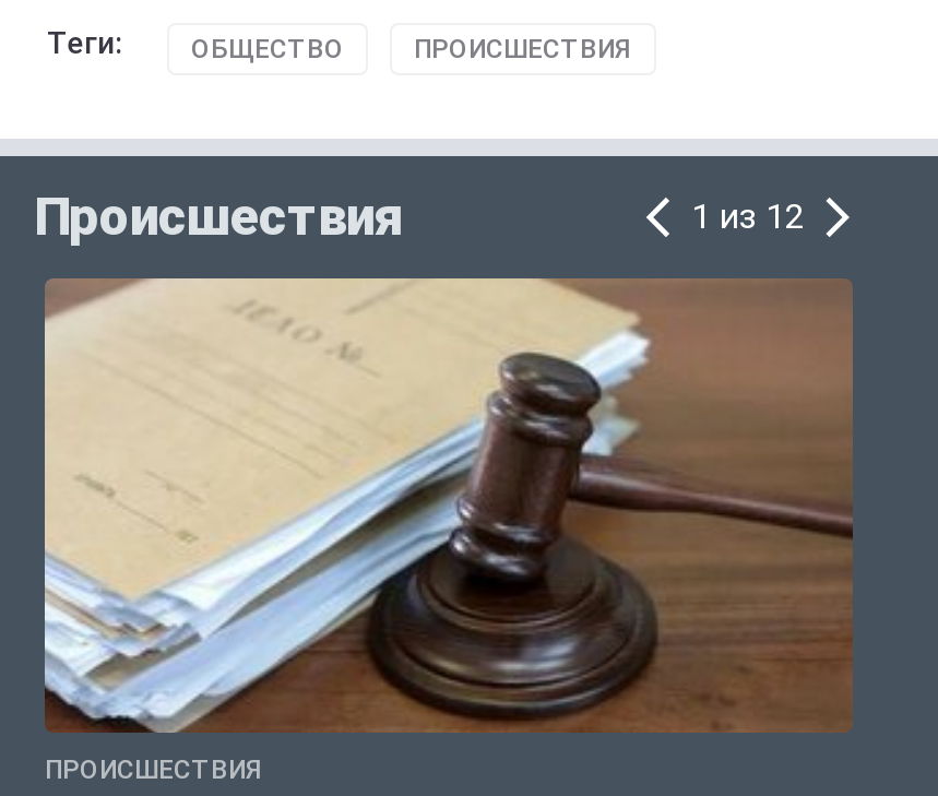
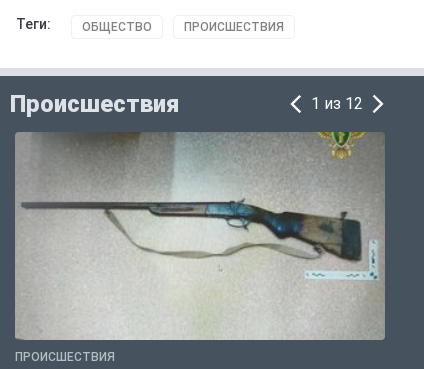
[45,276,853,735] [image] -> [14,132,386,341] [image]

